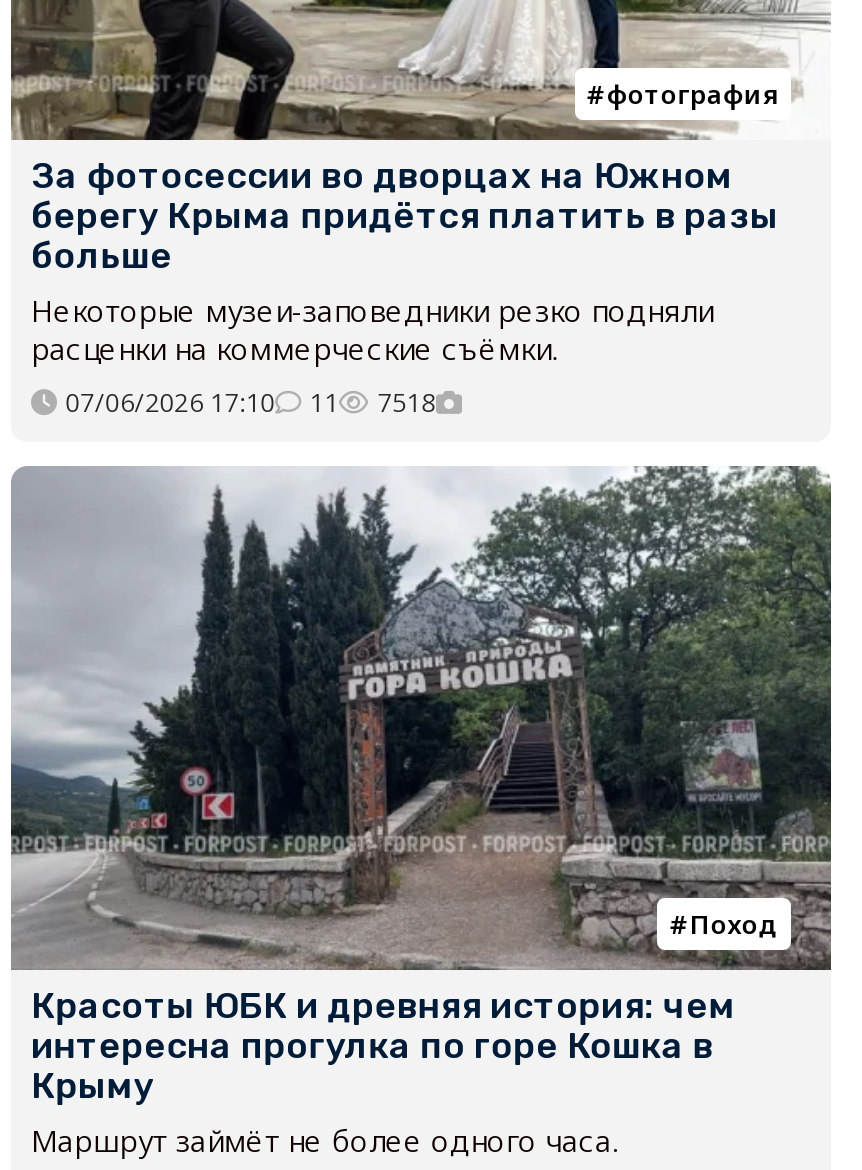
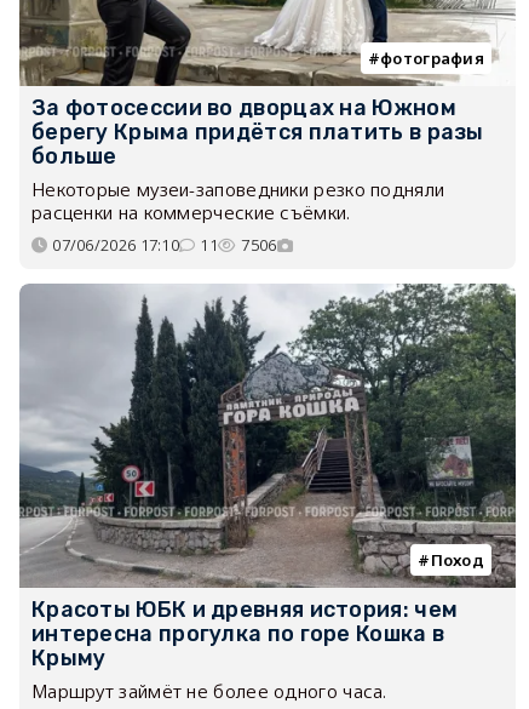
[66,385,436,421] 07/06/2026 17:10 11 7518 -> [52,233,277,255] 07/06/2026 17:10 11 7506

